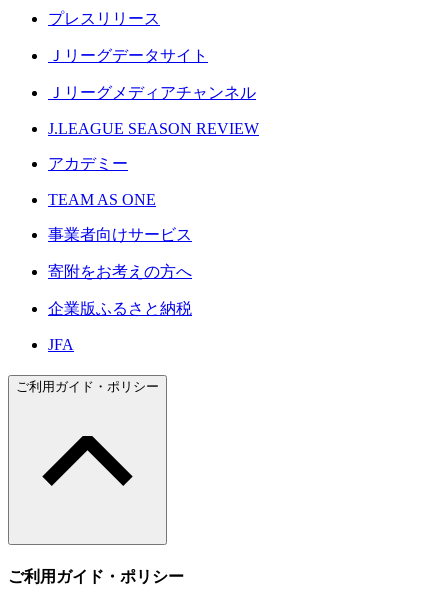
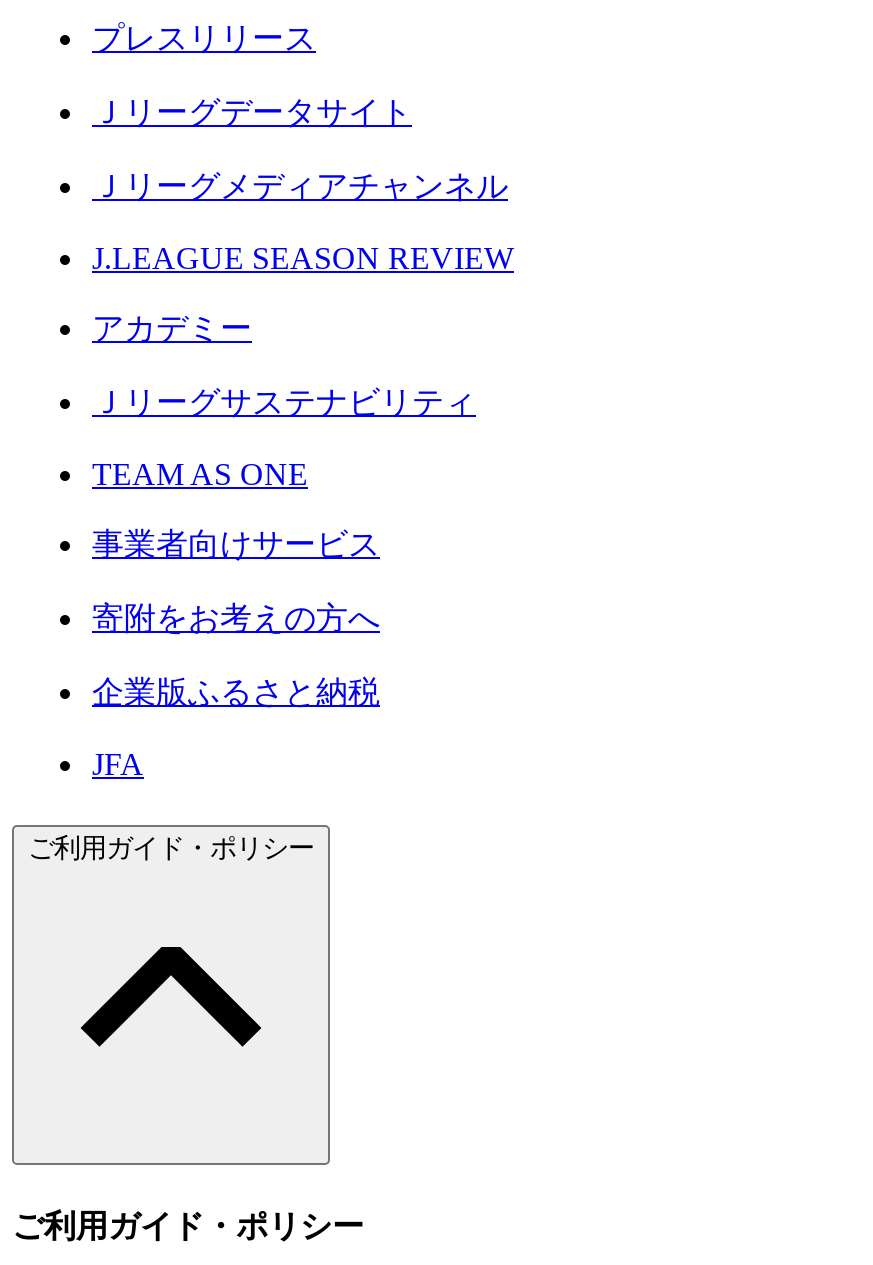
none -> [92,384,476,418] Ｊリーグサステナビリティ

